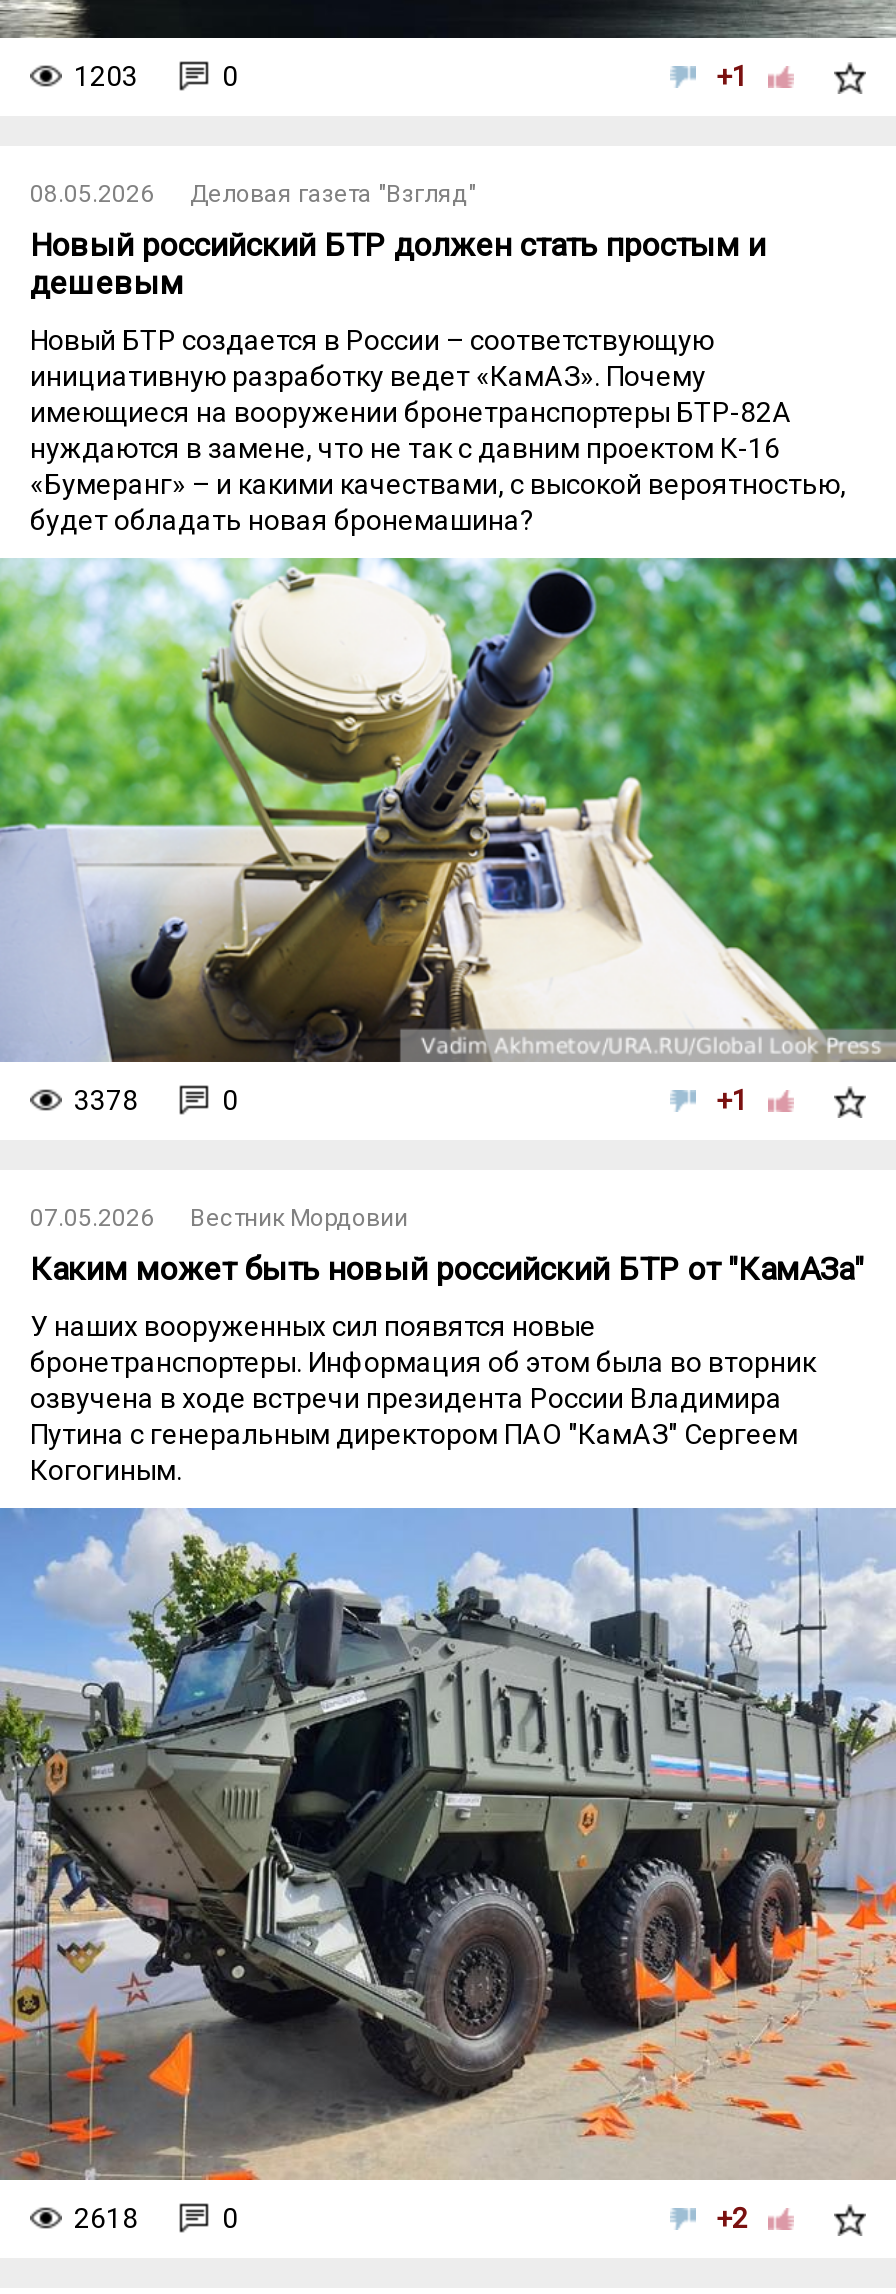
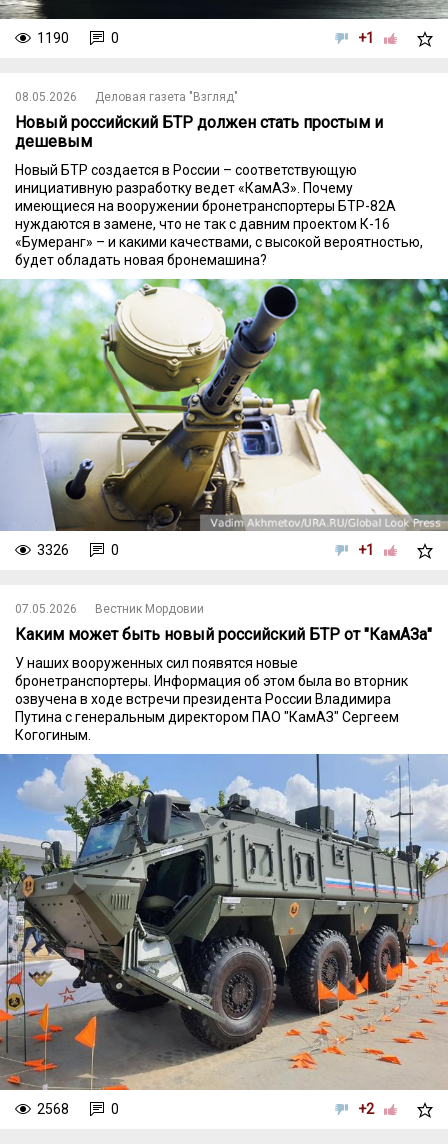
[74,61,138,93] 1203 -> [37,30,69,46] 1190
[74,1085,138,1117] 3378 -> [37,542,69,558] 3326
[74,2203,138,2235] 2618 -> [37,1101,69,1117] 2568

